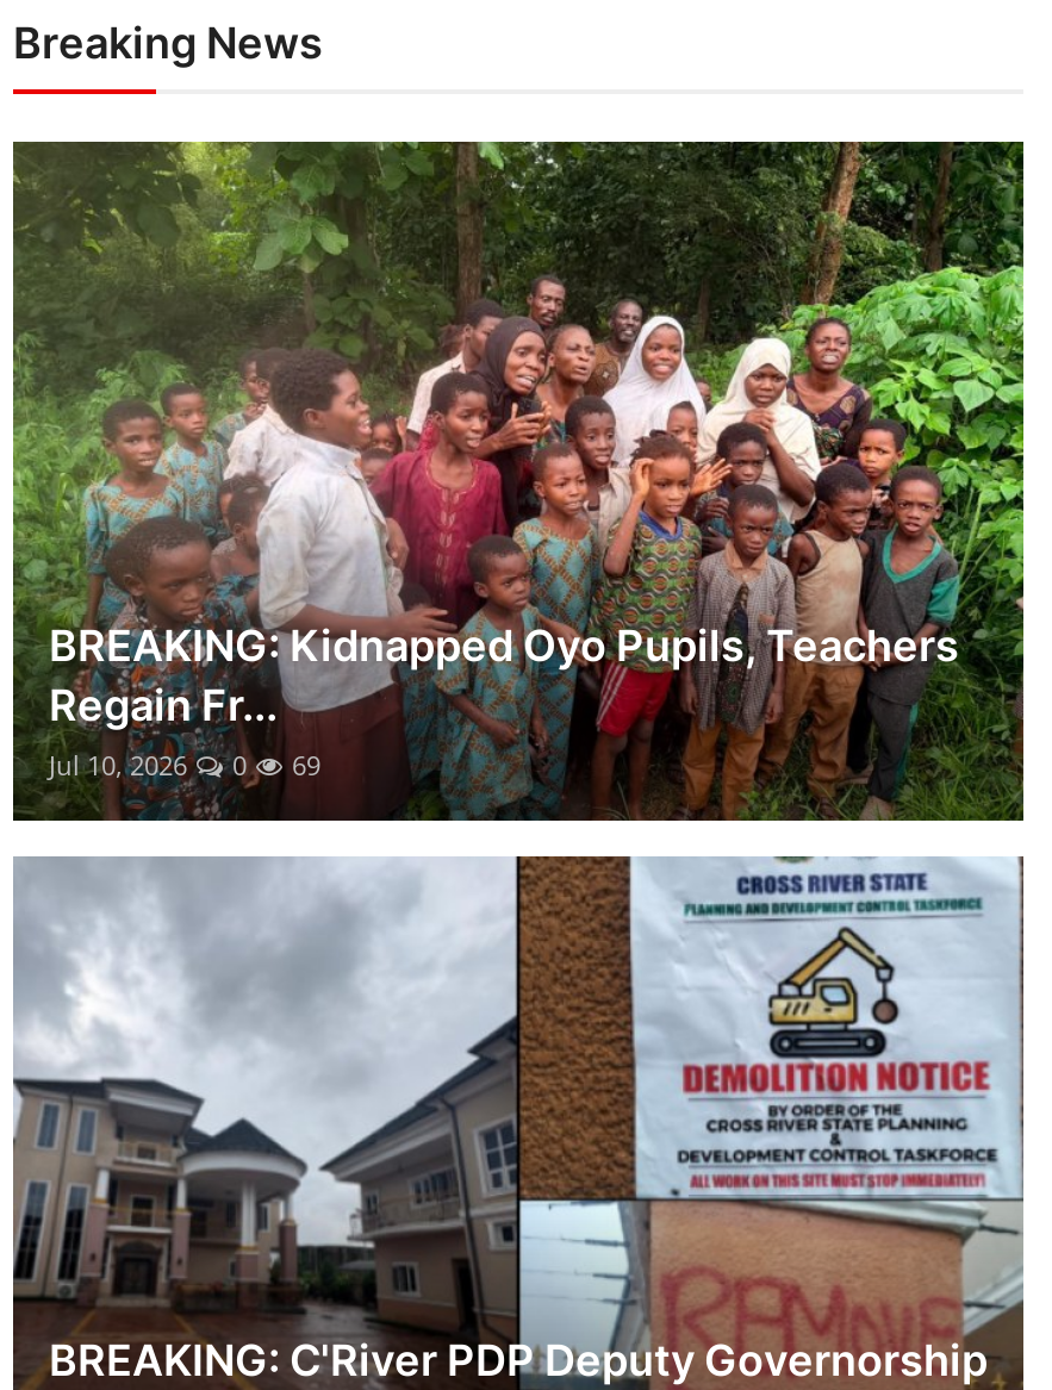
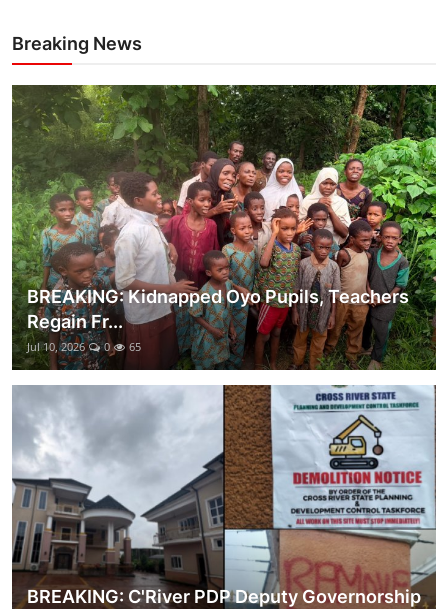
[49,746,320,781] Jul 10, 2026 0 69 -> [27,338,141,353] Jul 10, 2026 0 65

